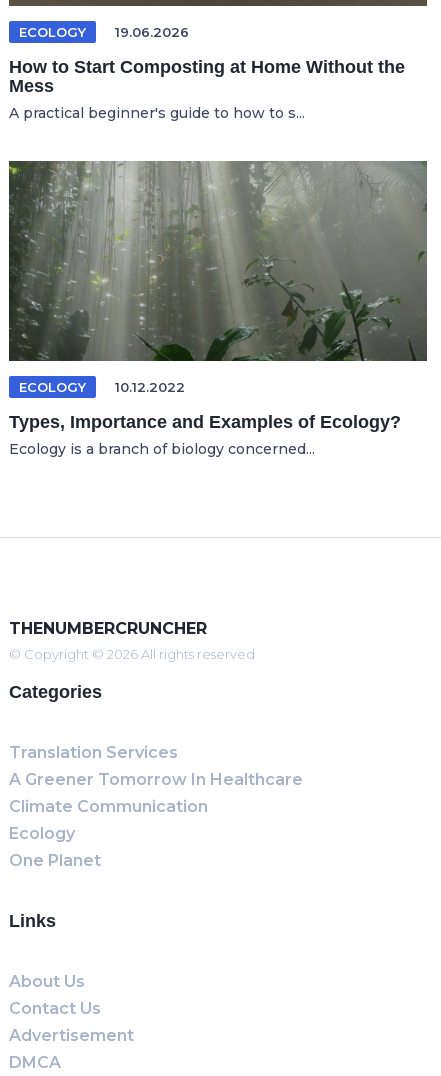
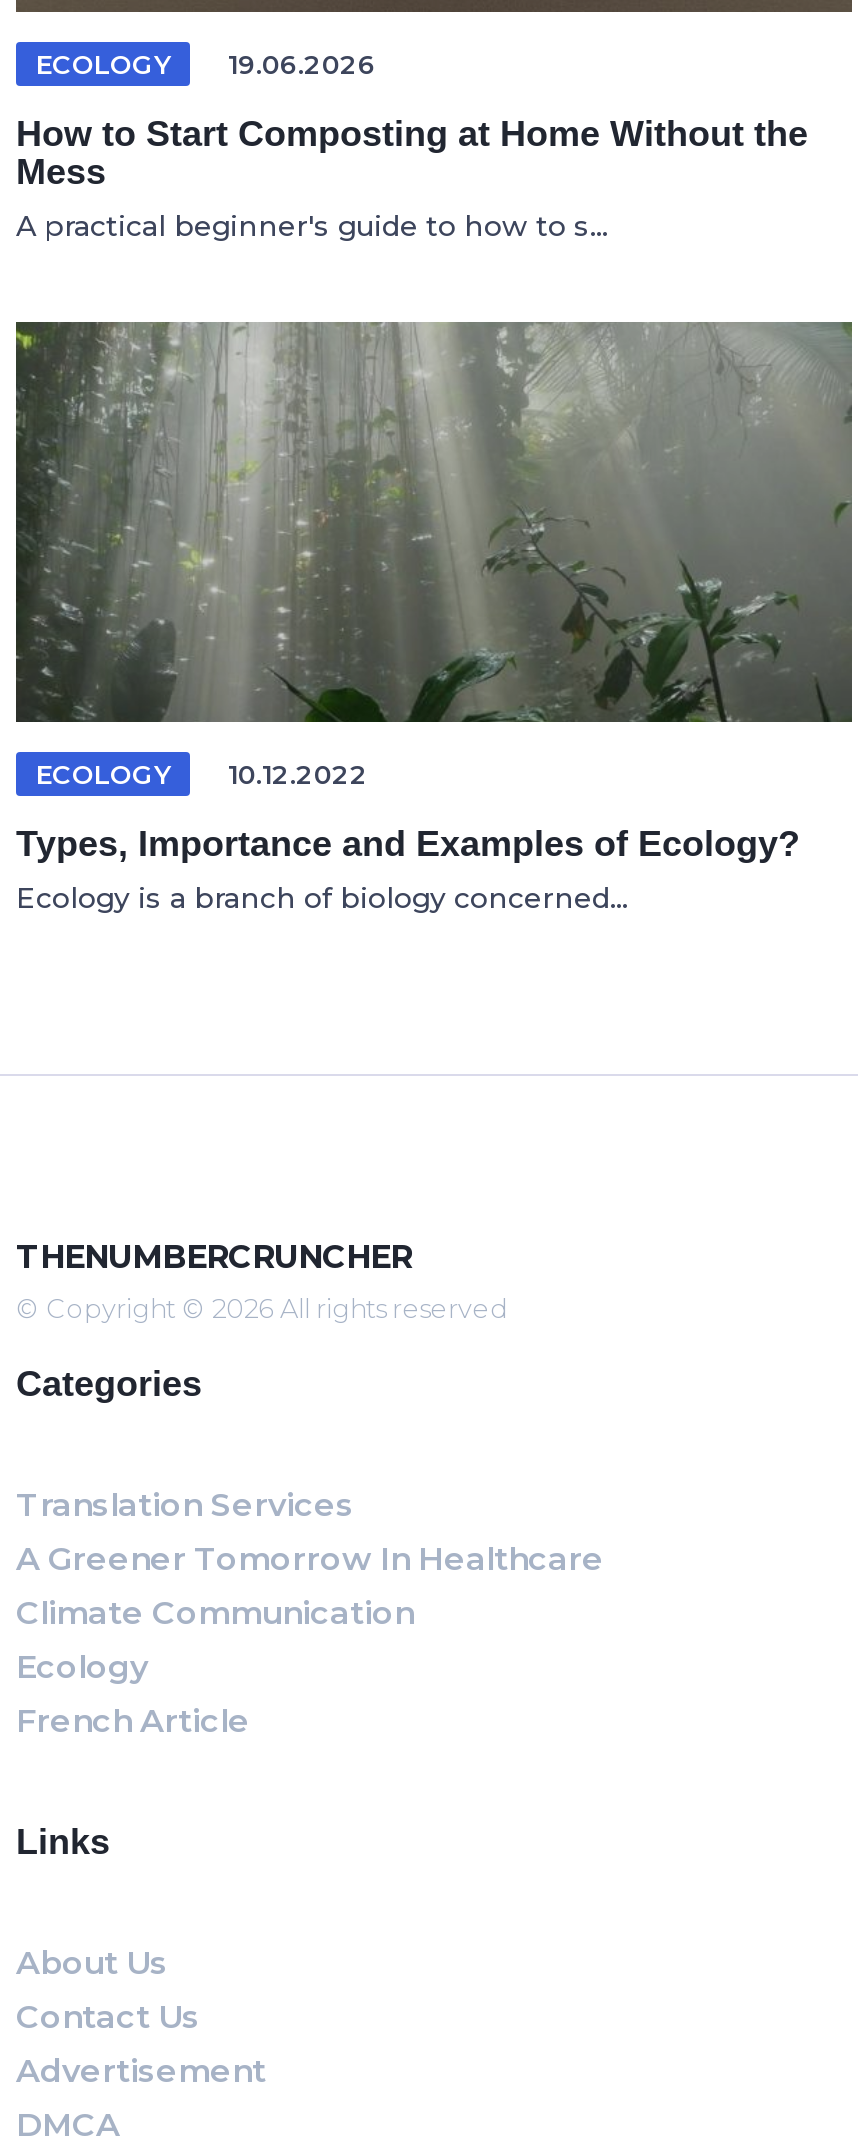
[9,851,101,870] One Planet -> [16,1702,250,1740] French Article

